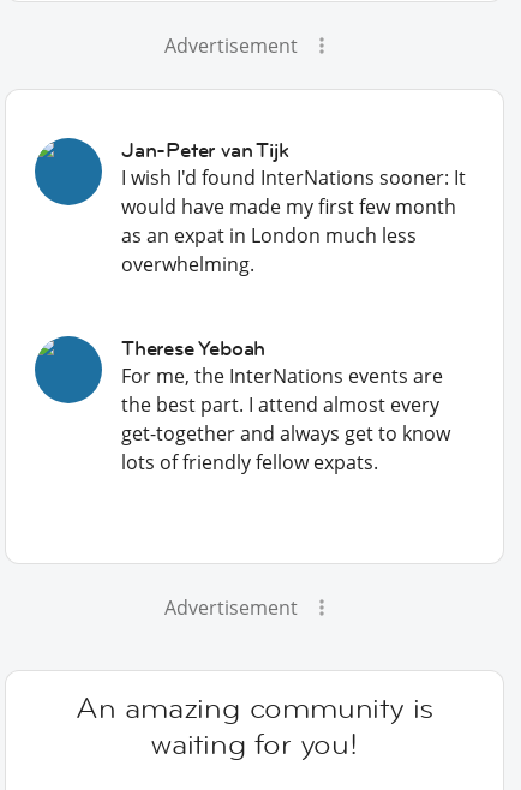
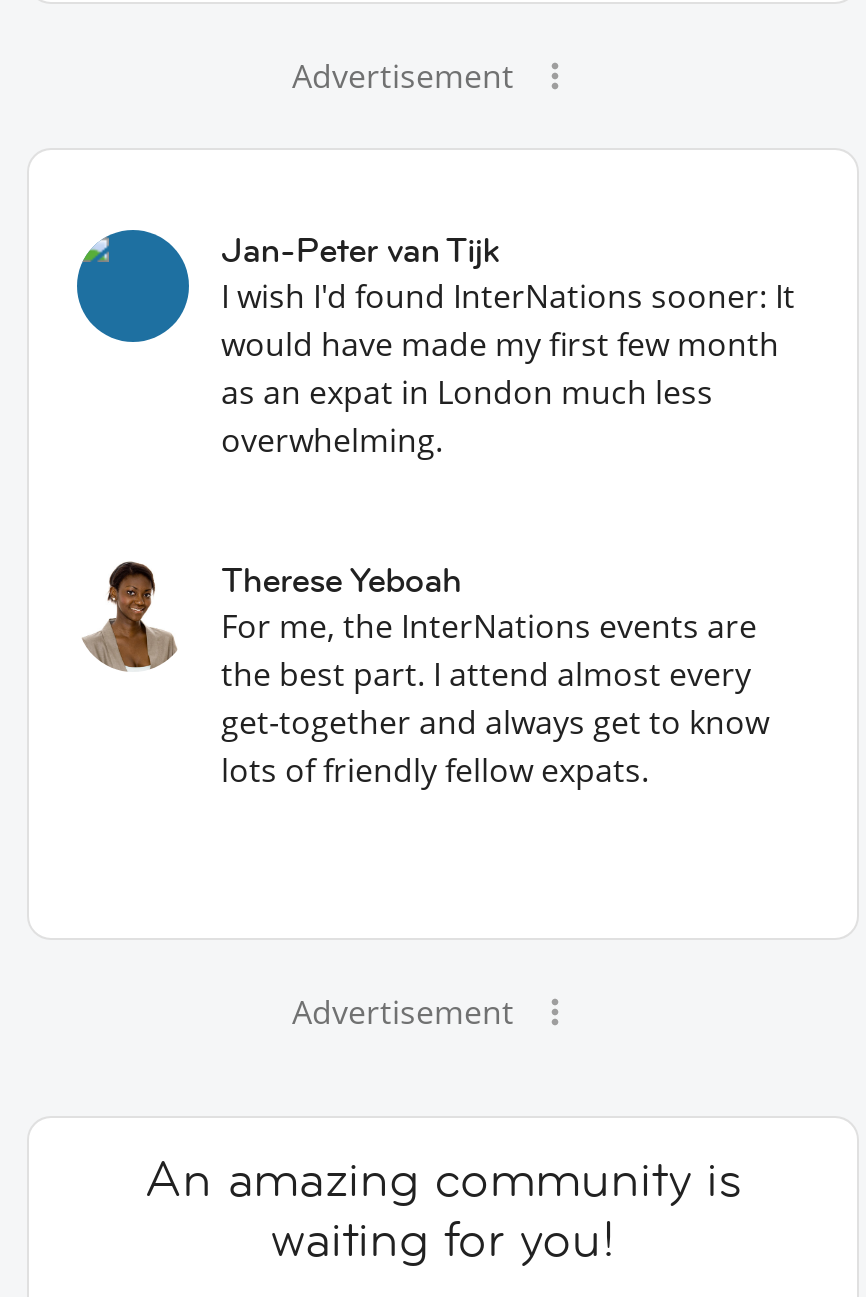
[34,335,103,405] [image] -> [77,560,189,672] [image]

